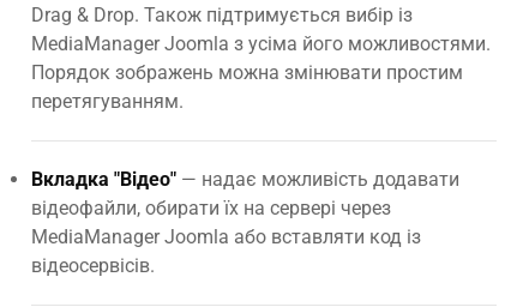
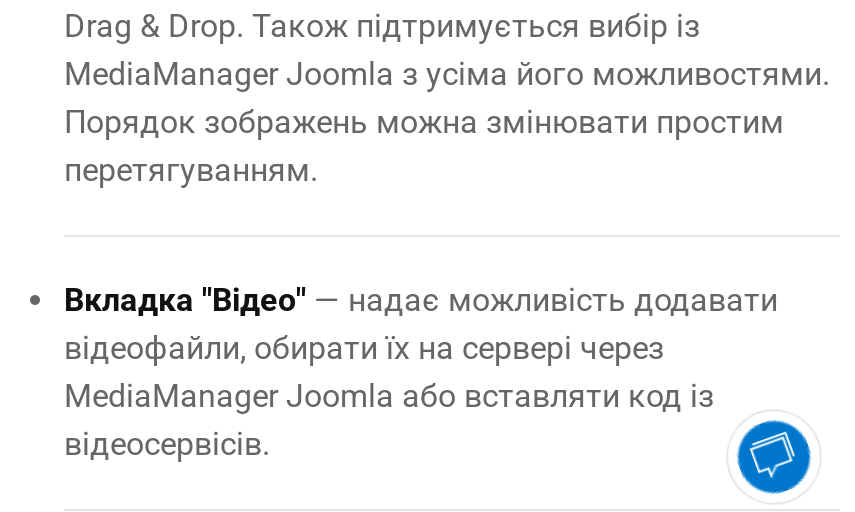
none -> [734,418,814,496] [image]

